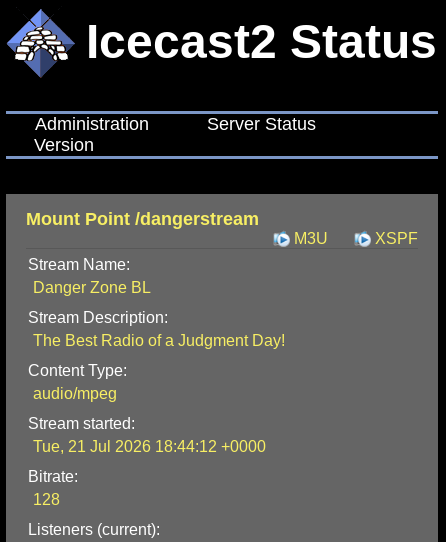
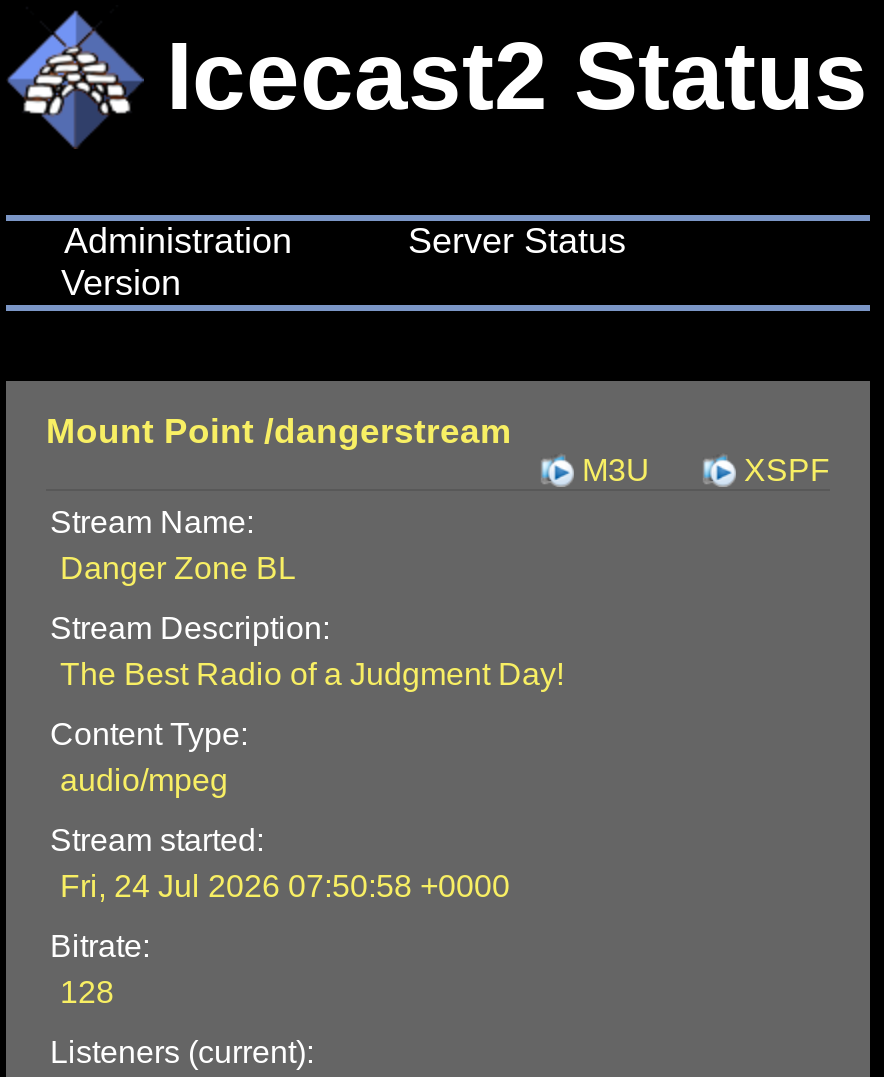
[33,438,266,455] Tue, 21 Jul 2026 18:44:12 +0000 -> [60,869,510,903] Fri, 24 Jul 2026 07:50:58 +0000

